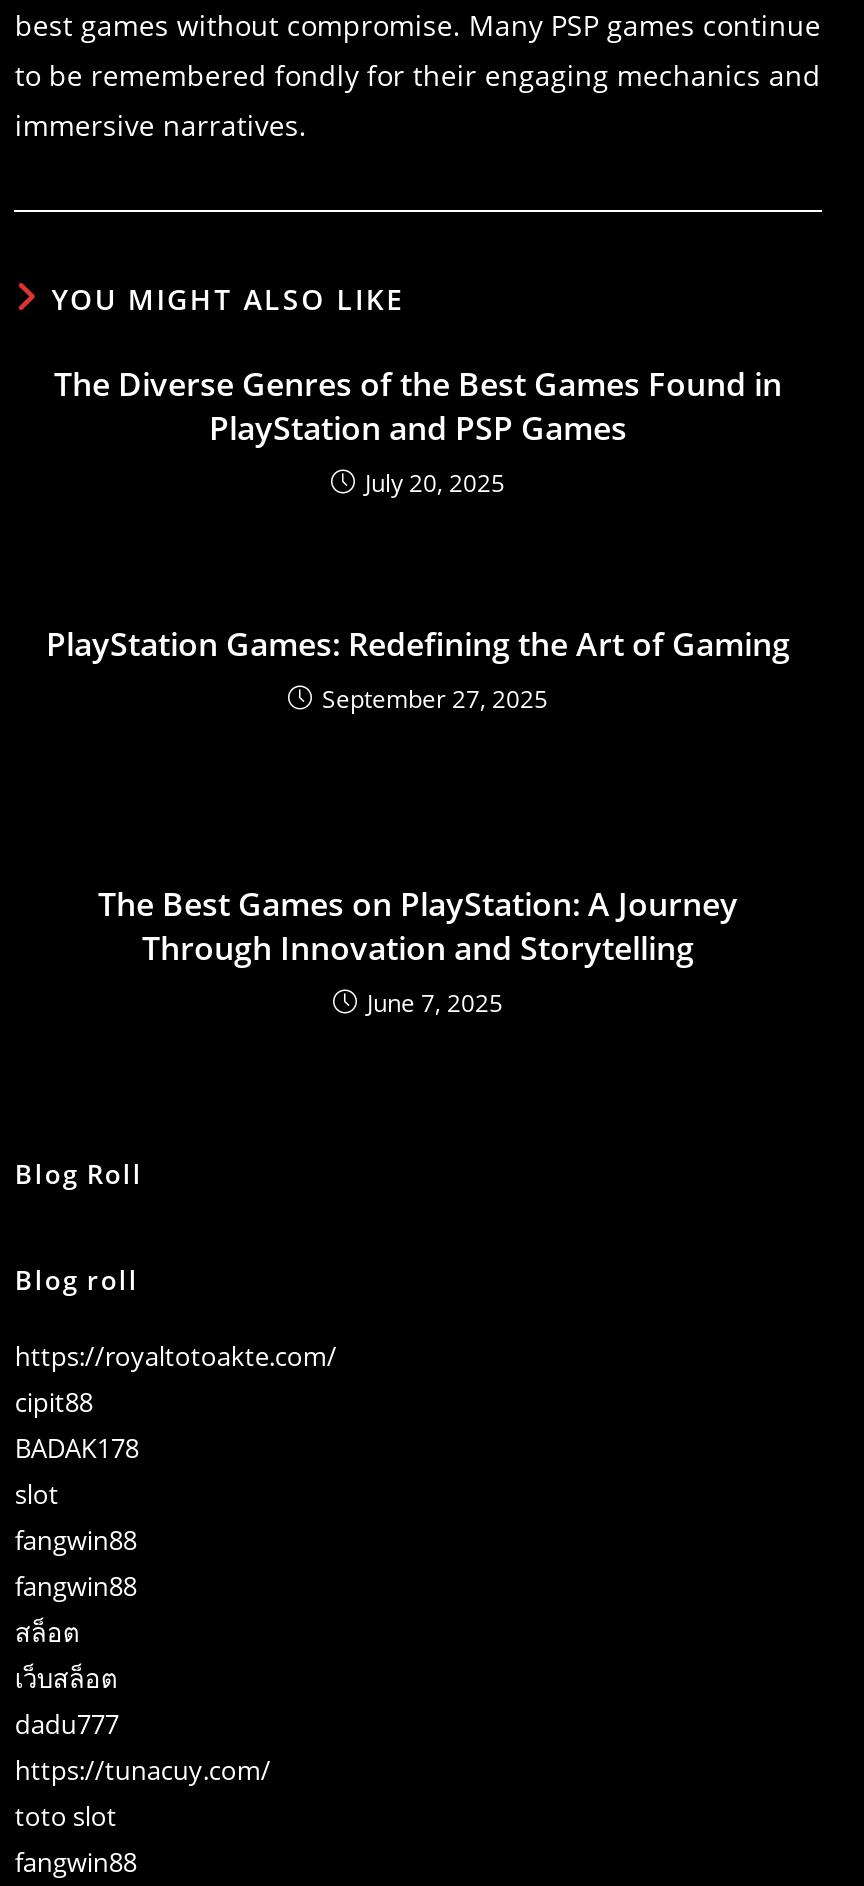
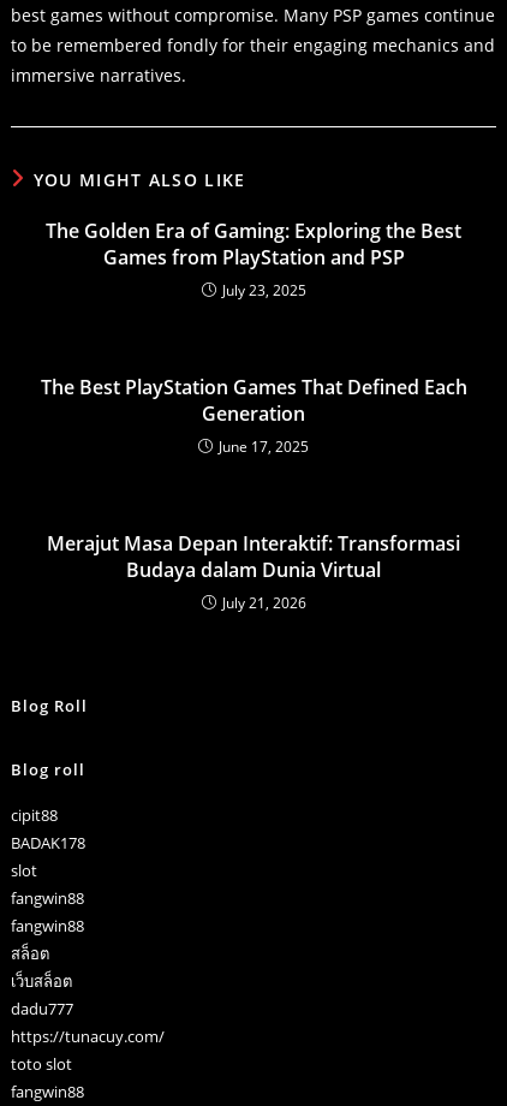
[54,362,782,500] The Diverse Genres of the Best Games Found in | PlayStation and PSP Games | July 20, 2025 -> [46,218,461,301] The Golden Era of Gaming: Exploring the Best | Games from PlayStation and PSP | July 23, 2025
[46,622,790,716] PlayStation Games: Redefining the Art of Gaming | September 27, 2025 -> [40,374,467,457] The Best PlayStation Games That Defined Each | Generation | June 17, 2025
[98,882,738,1020] The Best Games on PlayStation: A Journey | Through Innovation and Storytelling | June 7, 2025 -> [47,530,460,613] Merajut Masa Depan Interaktif: Transformasi | Budaya dalam Dunia Virtual | July 21, 2026
[15,1338,337,1374] https://royaltotoakte.com/ -> none

